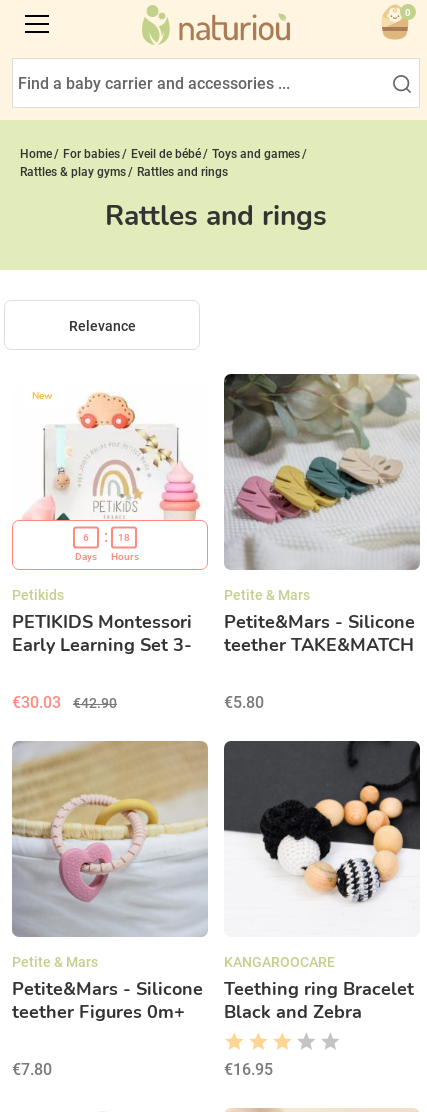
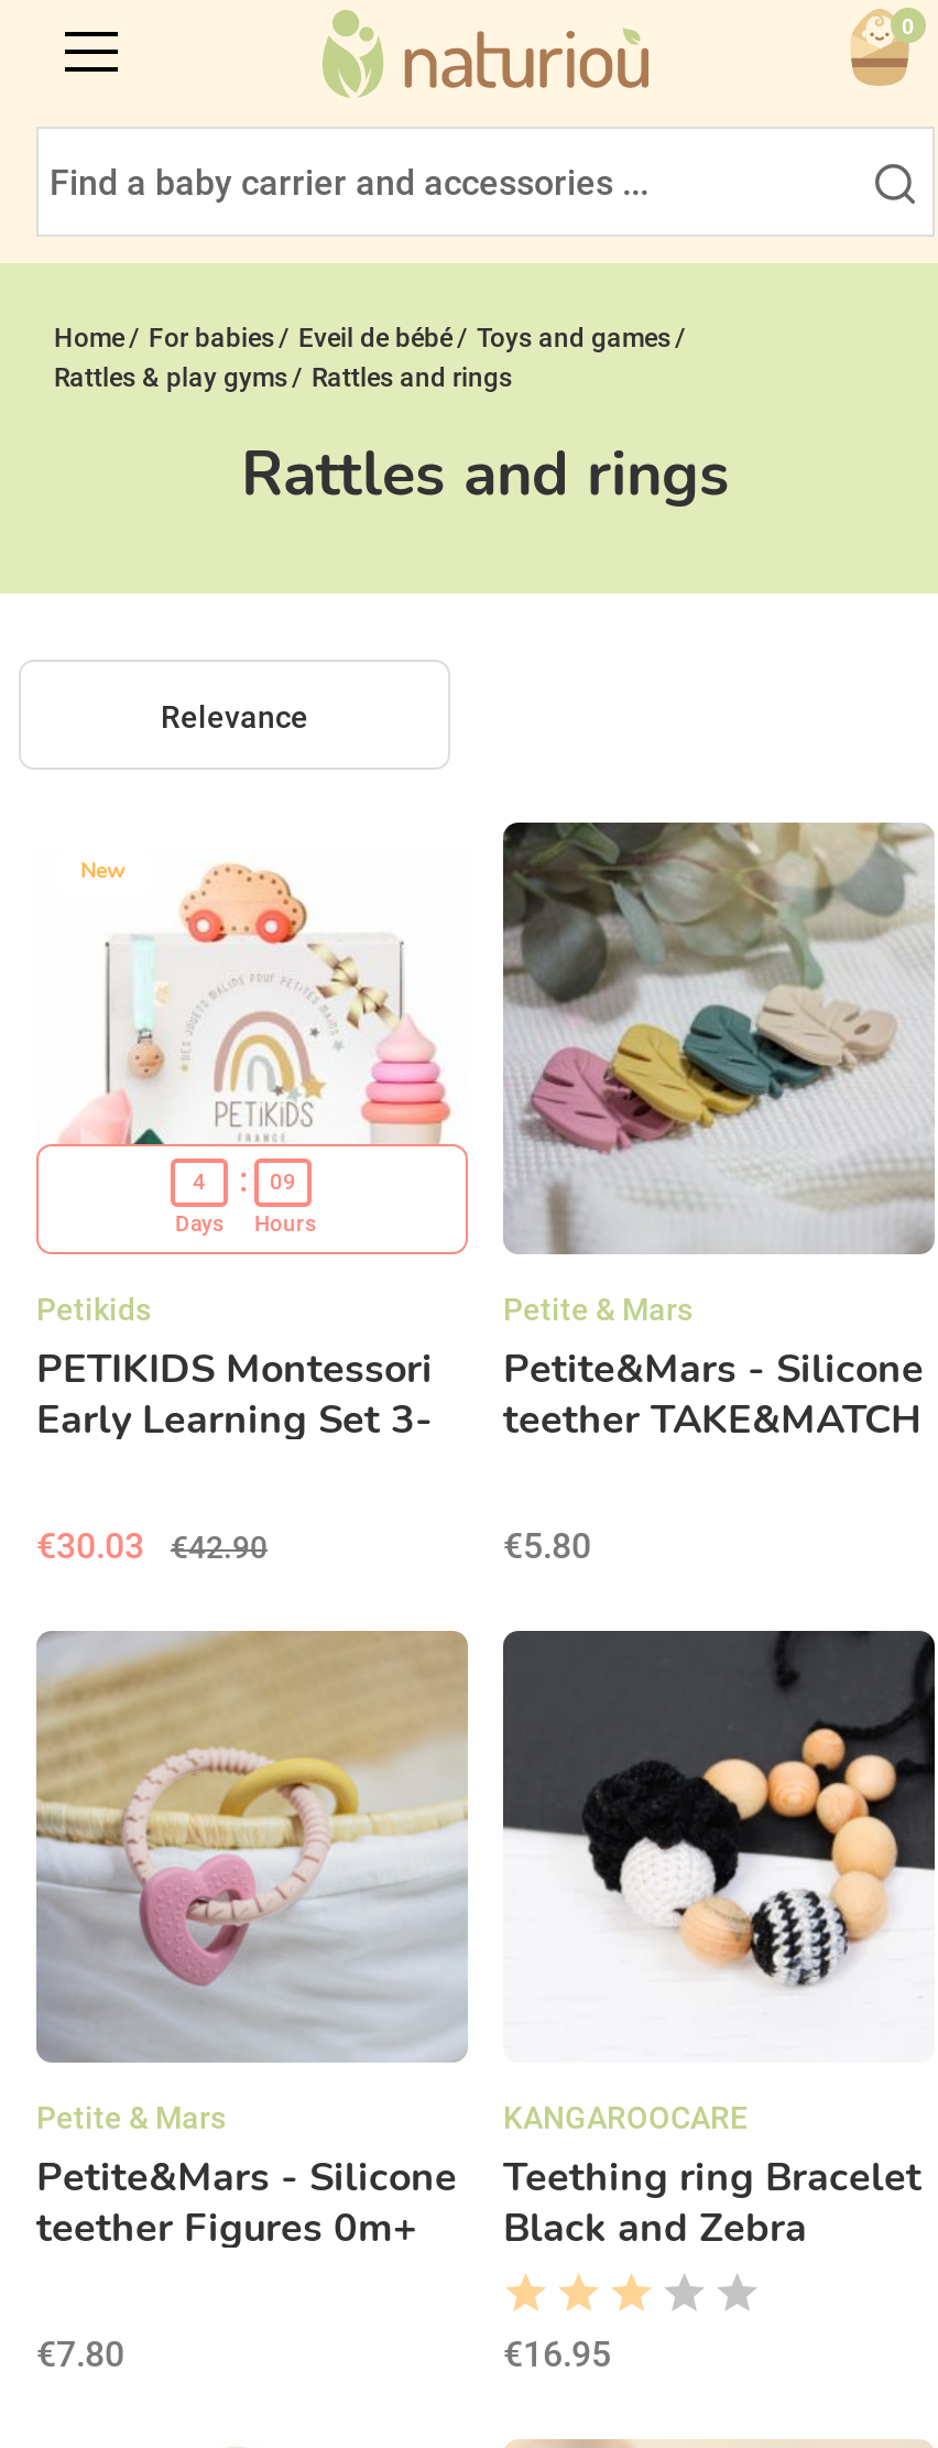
[83,531,89,542] 6 -> [193,1169,206,1194] 4
[118,531,130,542] 18 -> [270,1169,296,1194] 09

